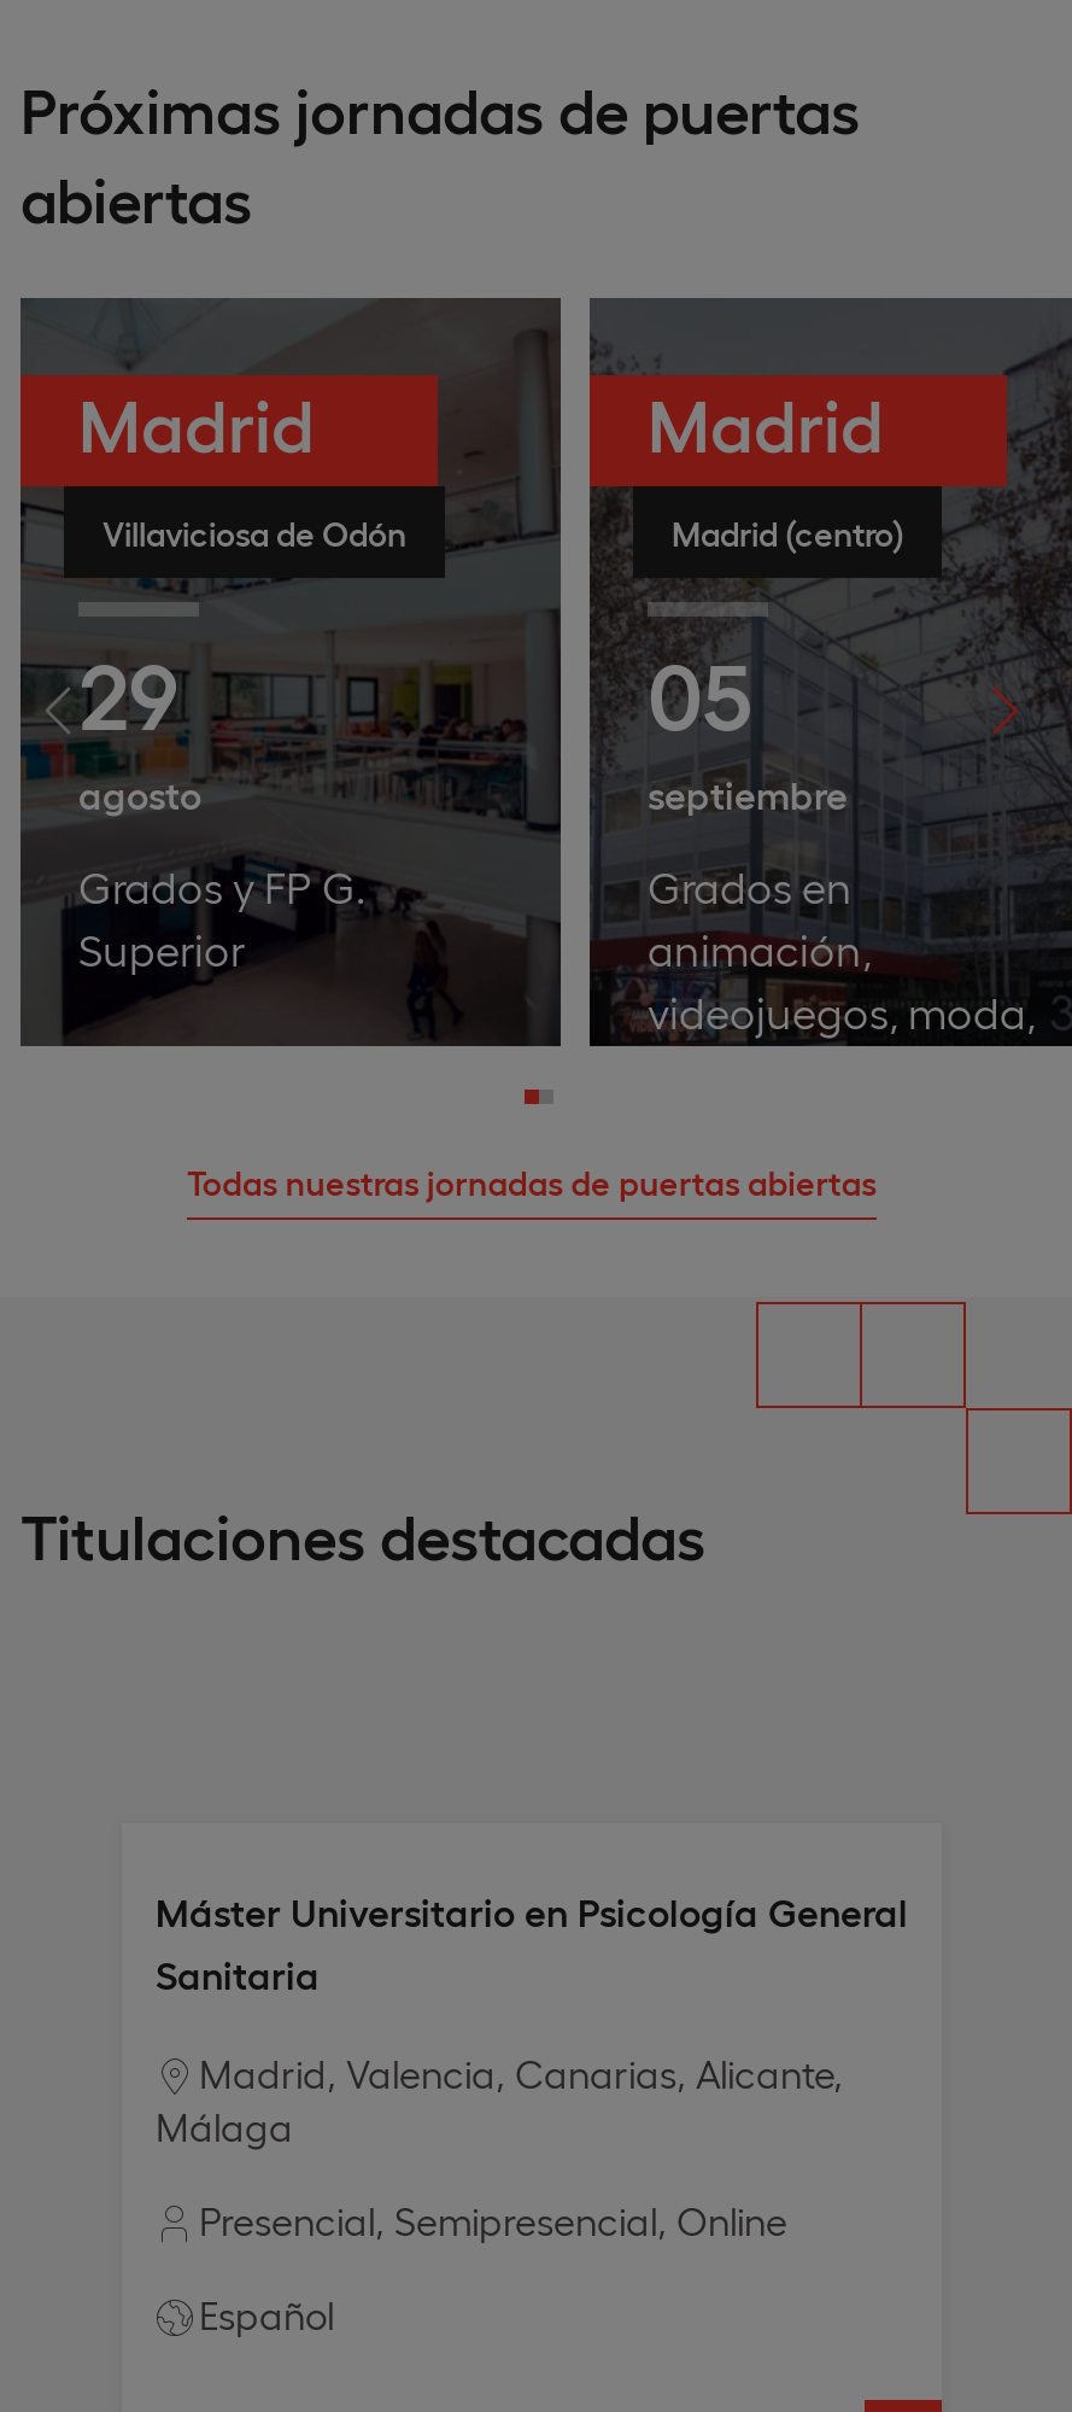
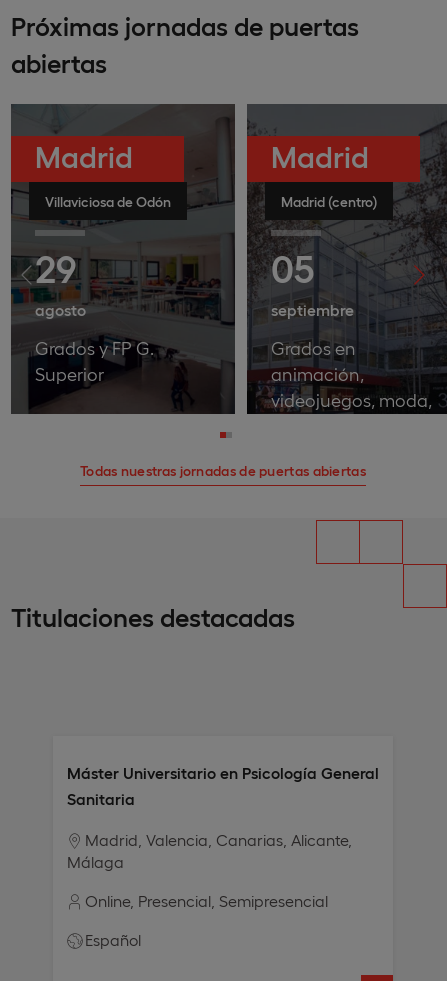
[199,2197,787,2243] Presencial Semipresencial Online -> [85,891,328,910] Online Presencial Semipresencial

